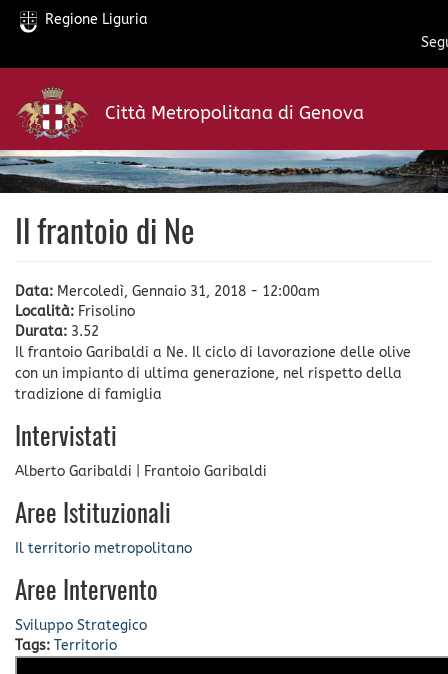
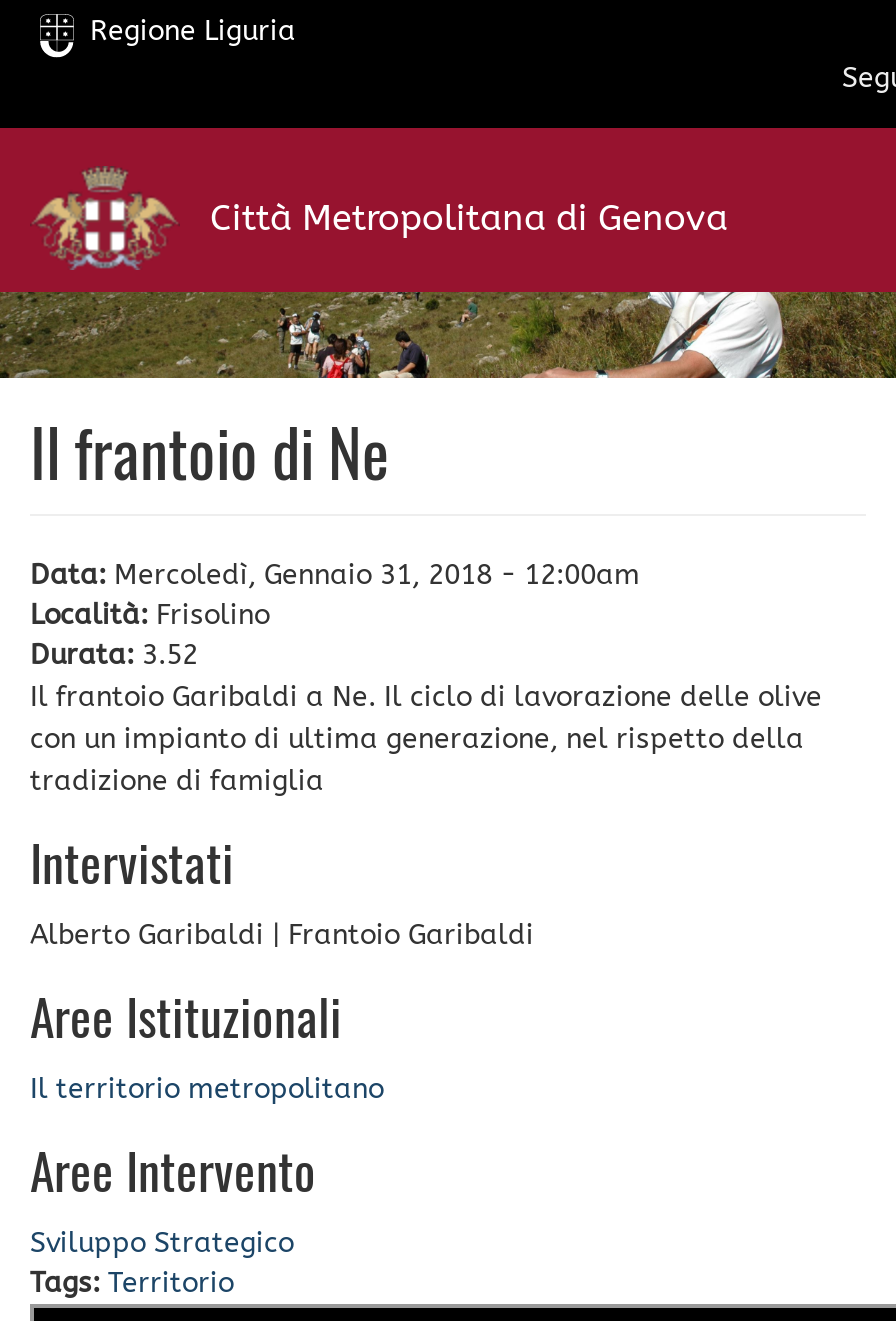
[3,149,445,194] [image] -> [6,290,890,380] [image]

